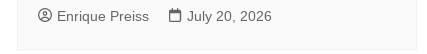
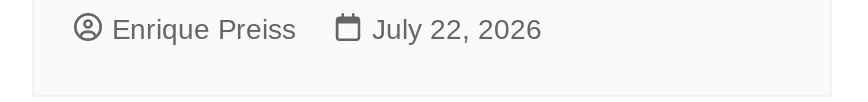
[187,8,272,24] July 20, 2026 -> [372,14,542,46] July 22, 2026

